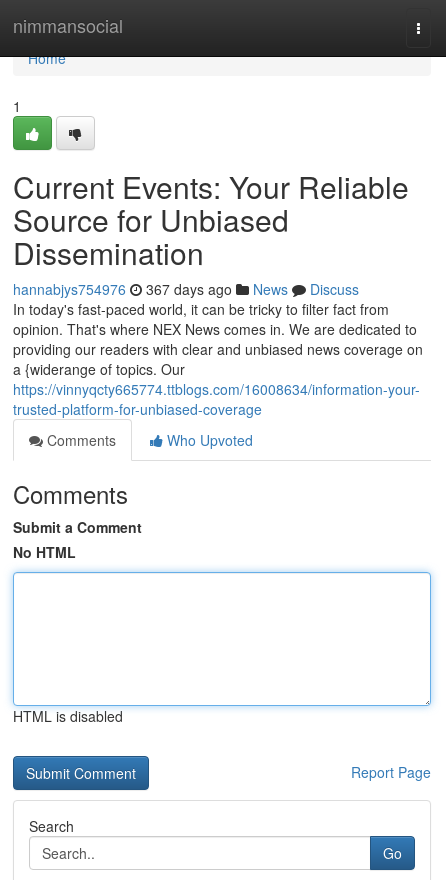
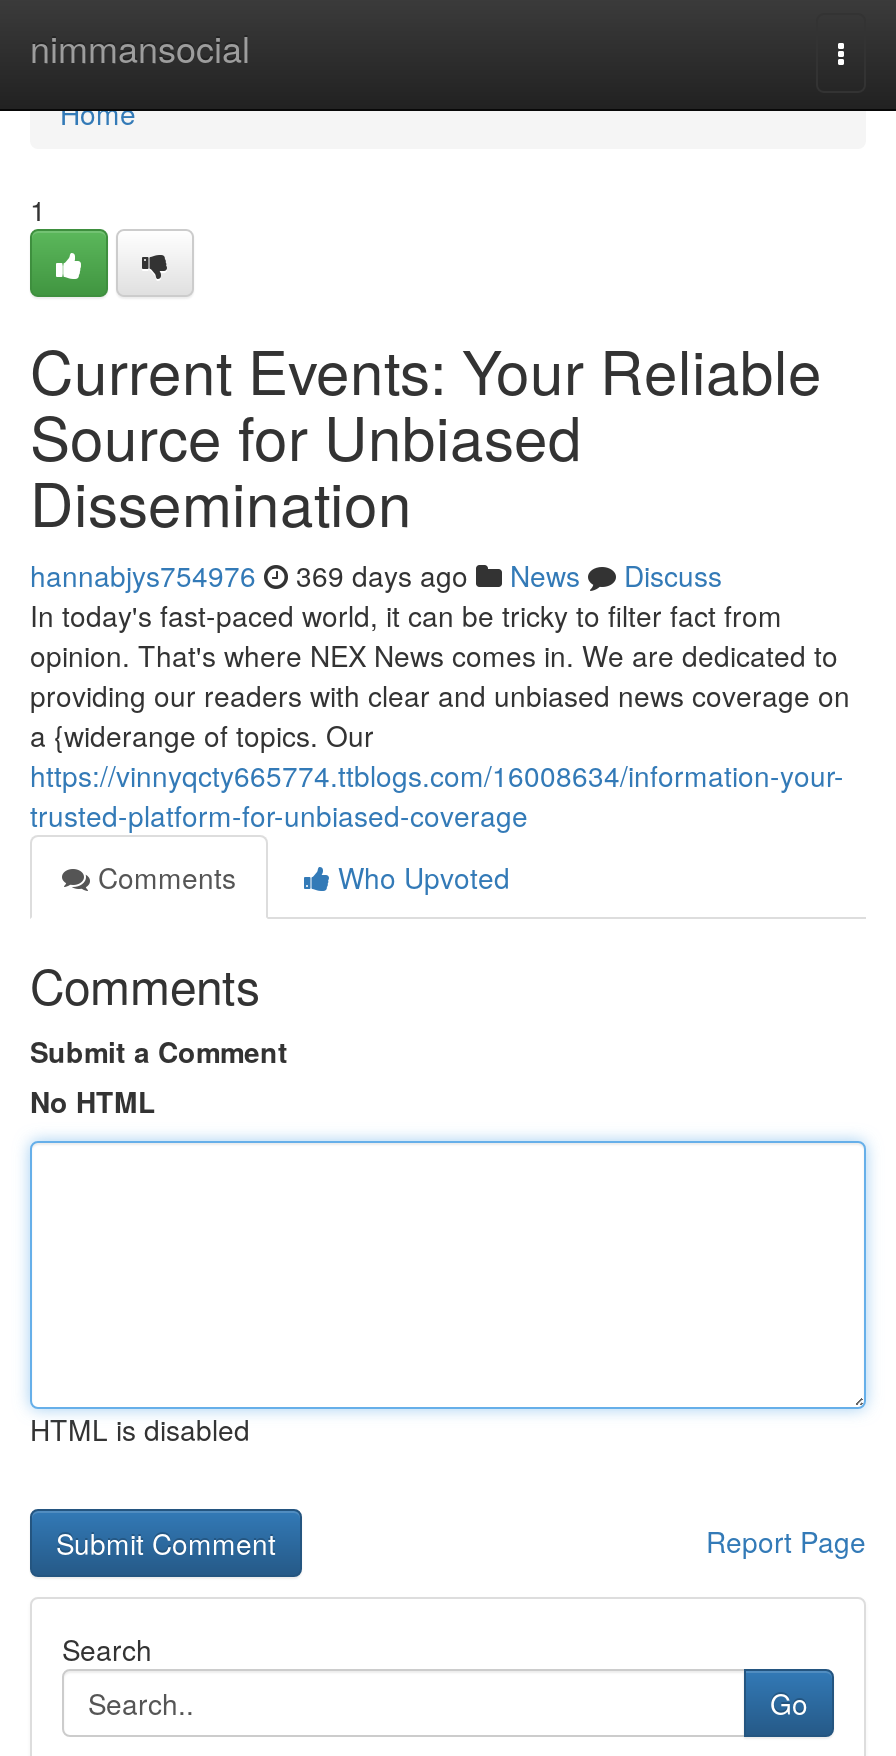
[13,279,359,299] hannabjys754976 367 days ago News Discuss -> [30,555,722,595] hannabjys754976 369 days ago News Discuss

